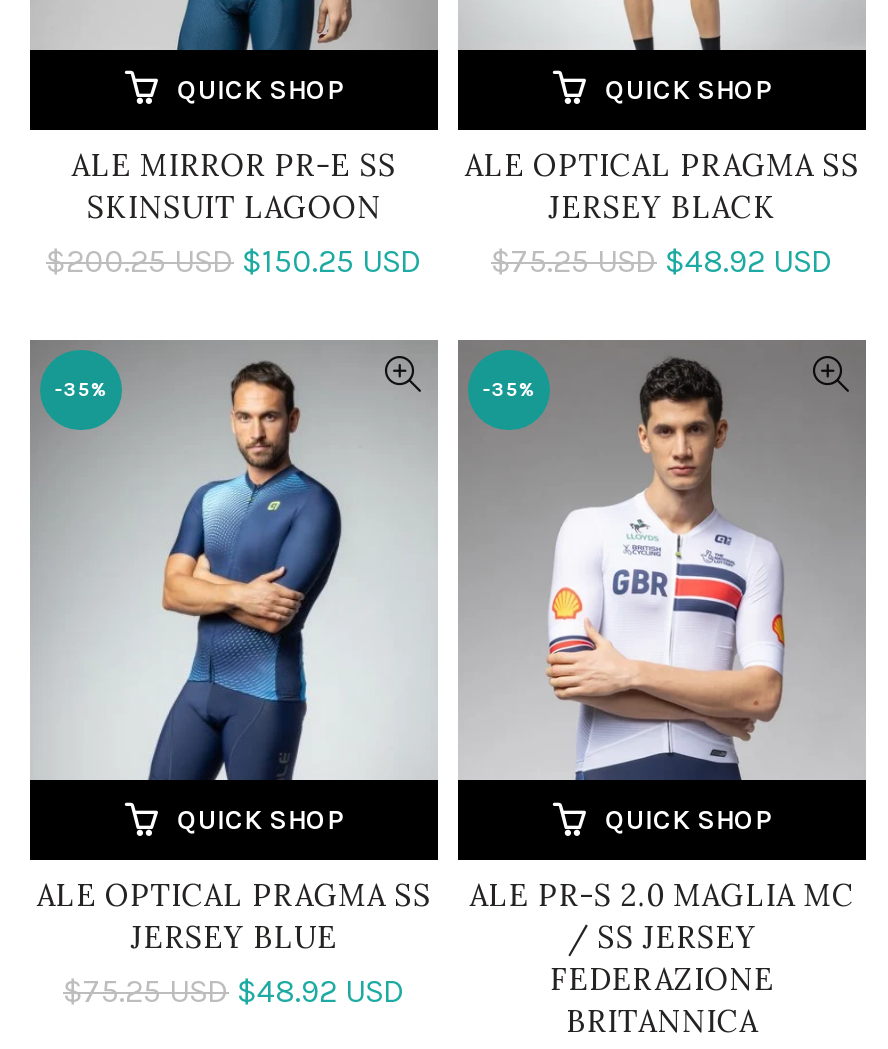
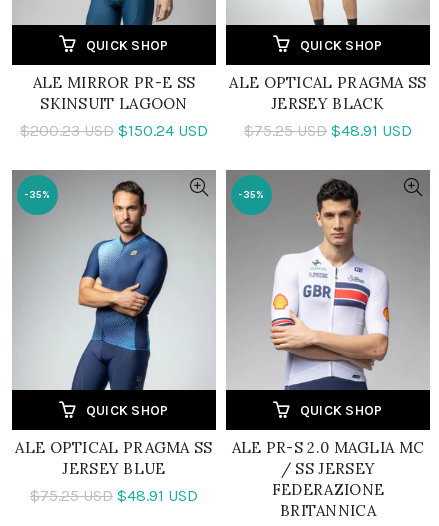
[46,241,422,279] $200.25 USD $150.25 USD -> [20,120,208,139] $200.23 USD $150.24 USD
[491,241,833,279] $75.25 USD $48.92 USD -> [244,120,412,139] $75.25 USD $48.91 USD
[63,972,405,1010] $75.25 USD $48.92 USD -> [30,486,198,505] $75.25 USD $48.91 USD

